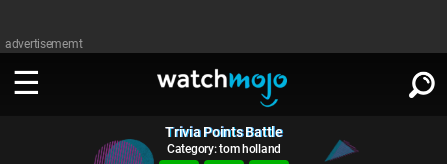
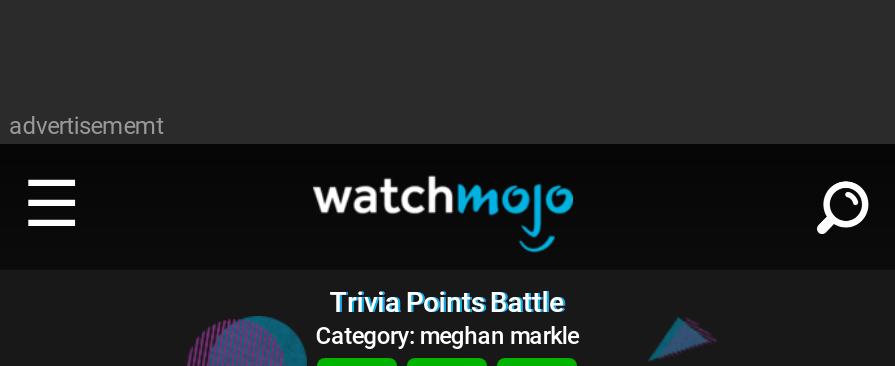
[167,142,281,156] Category: tom holland -> [315,322,579,350] Category: meghan markle

